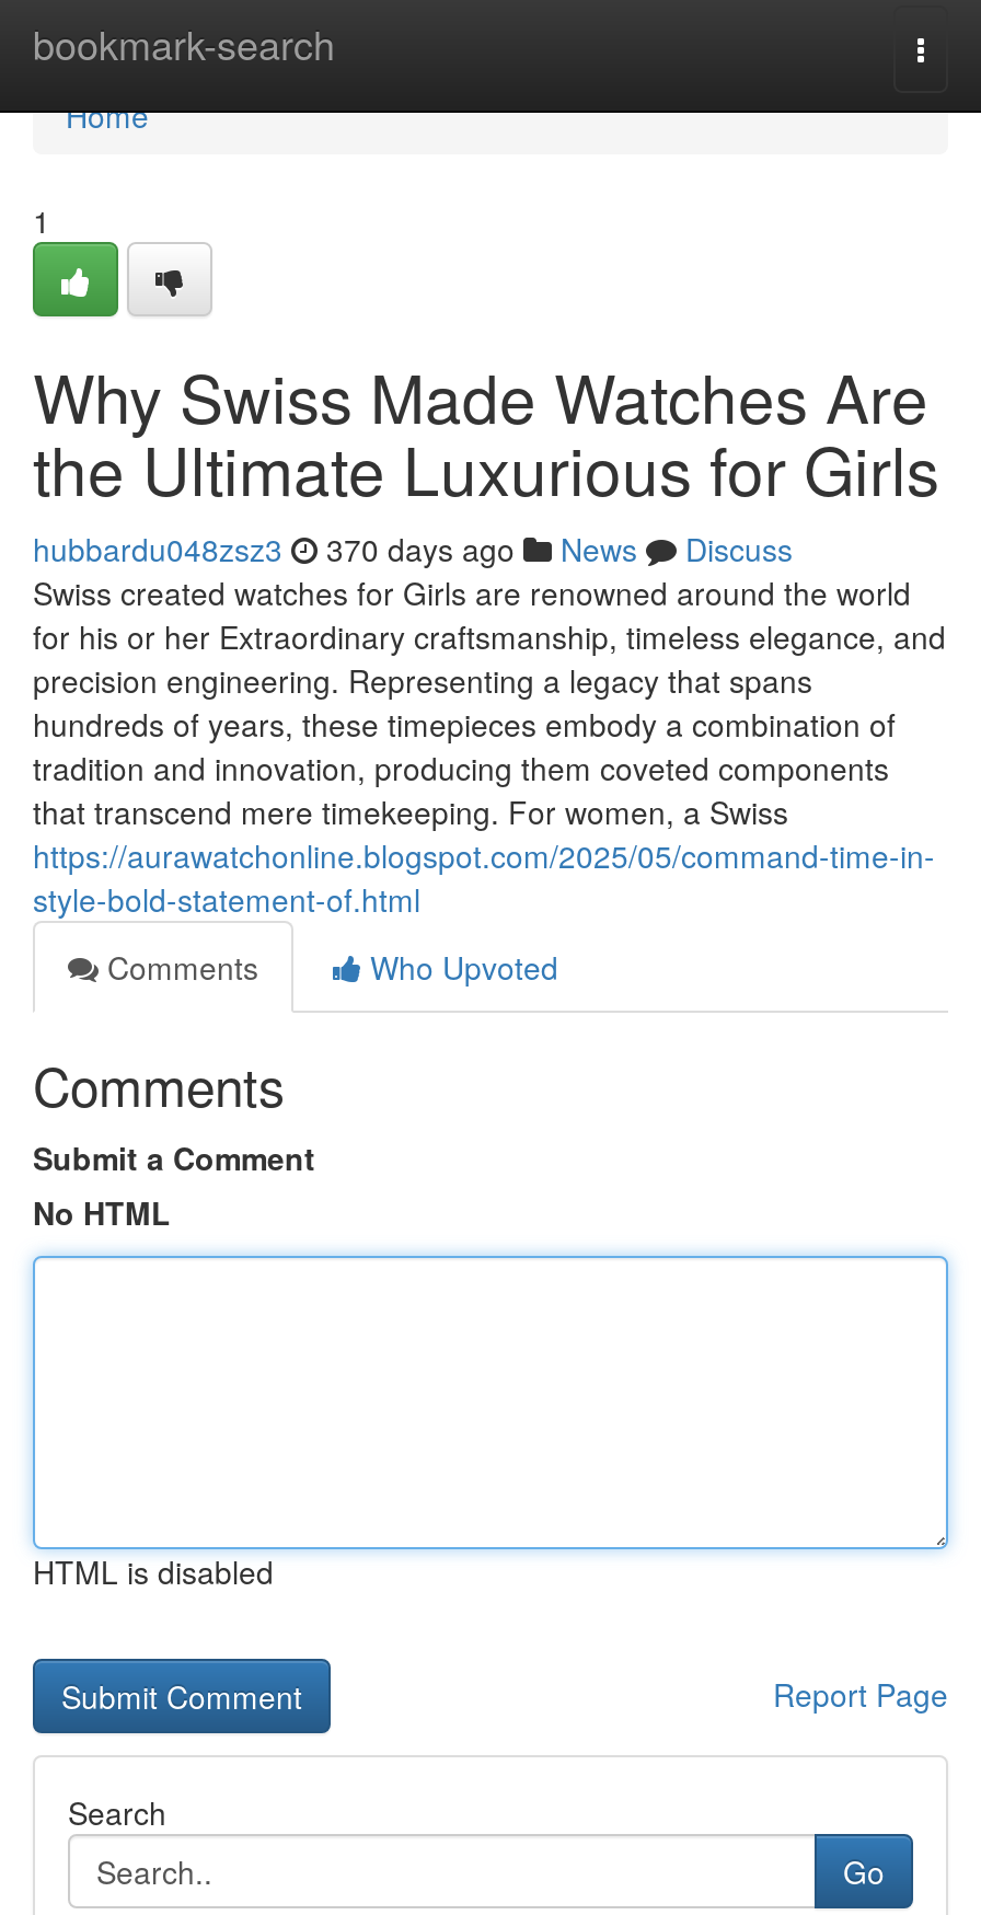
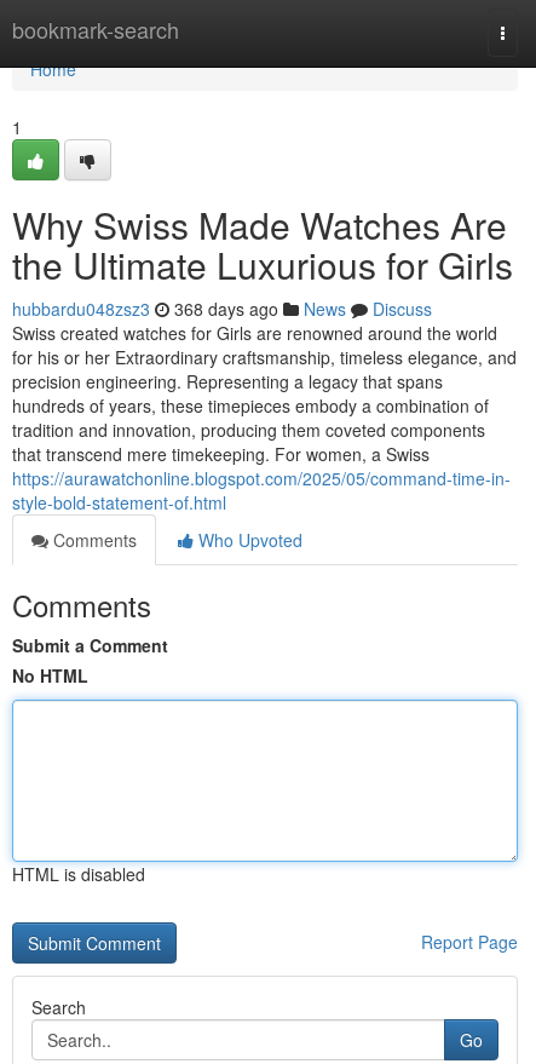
[33,527,793,570] hubbardu048zsz3 370 days ago News Discuss -> [12,297,432,321] hubbardu048zsz3 368 days ago News Discuss

